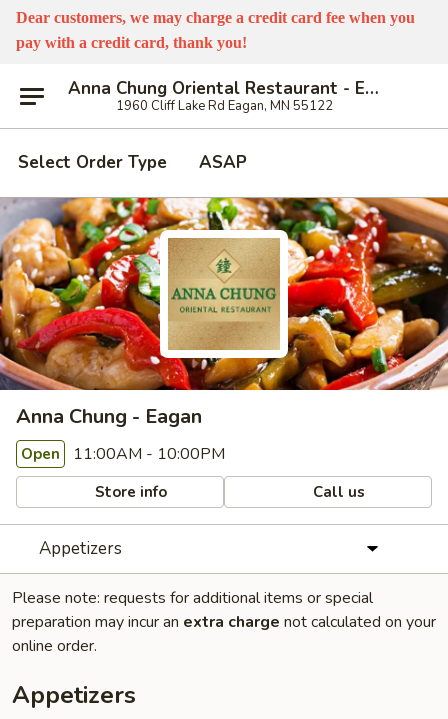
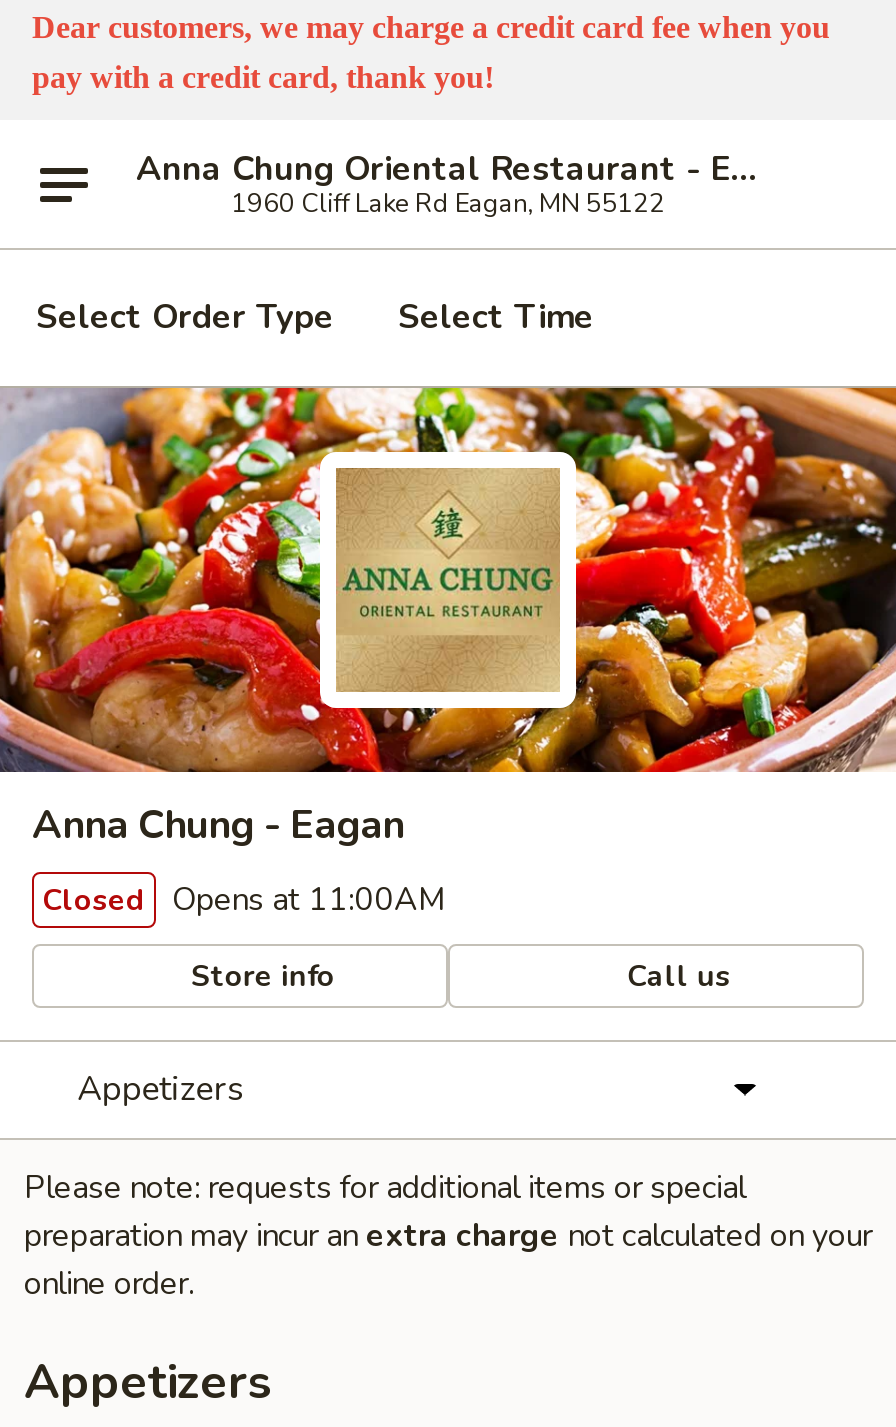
[199,151,247,174] ASAP -> [398,294,594,340] Select Time
[21,443,225,465] Open 11:00AM - 10:00PM -> [42,878,446,922] Closed Opens at 11:00AM

